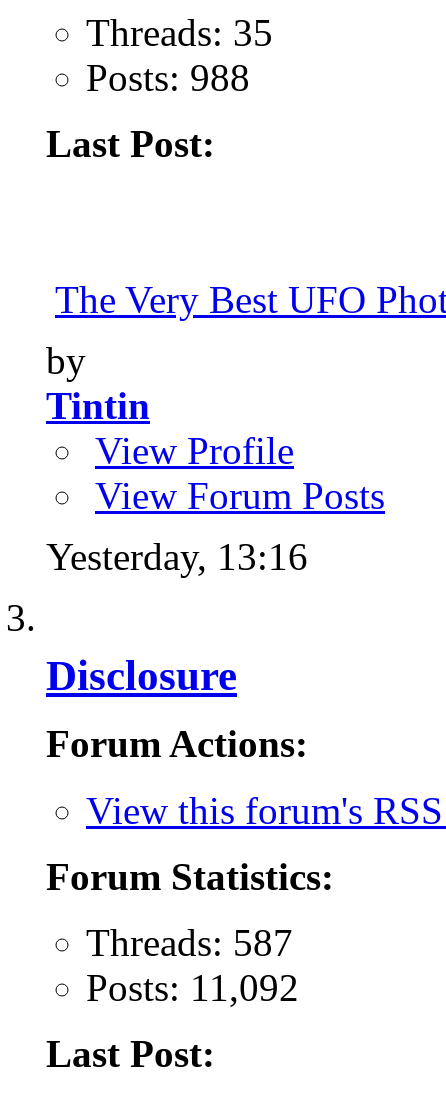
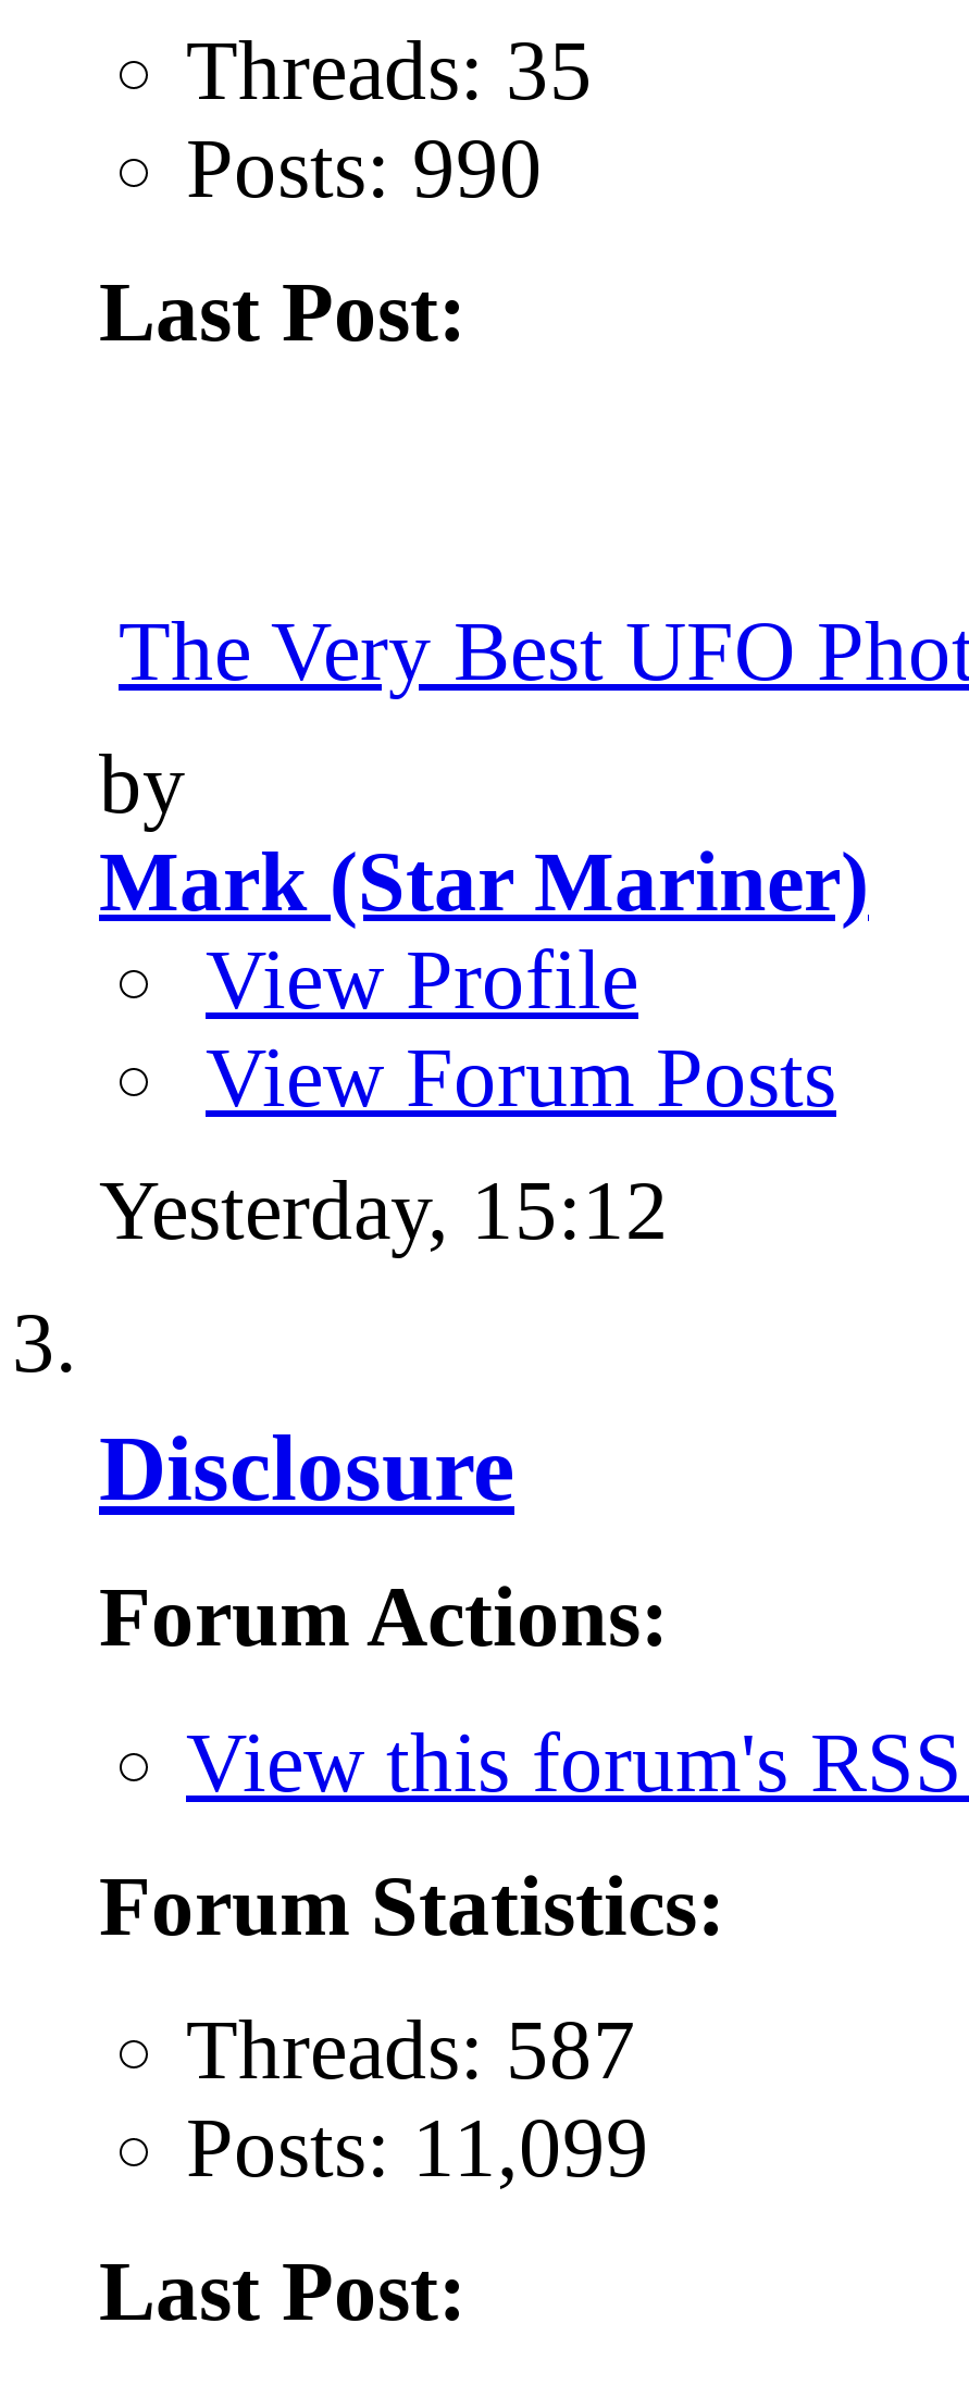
[86,56,250,99] Posts: 988 -> [186,120,543,213] Posts: 990
[46,384,150,427] Tintin -> [99,834,869,928] Mark (Star Mariner)
[46,535,308,578] Yesterday, 13:16 -> [99,1163,669,1256] Yesterday, 15:12
[86,966,299,1009] Posts: 11,092 -> [186,2100,649,2194] Posts: 11,099

